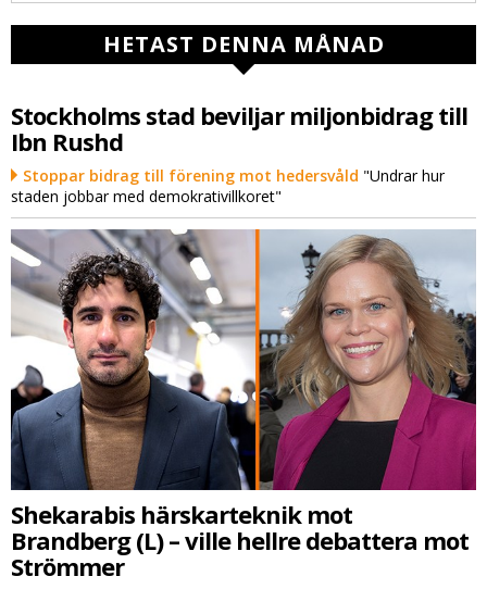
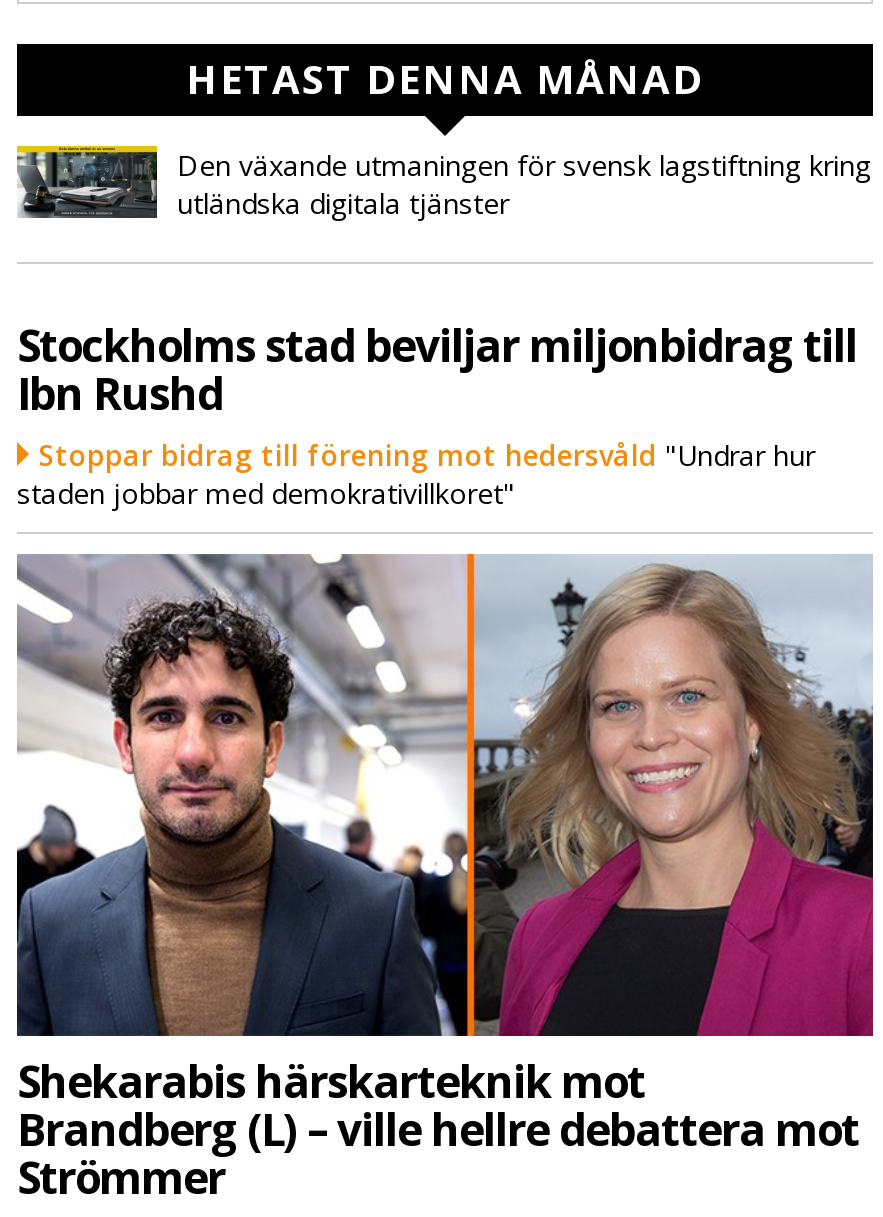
none -> [15,144,871,223] [image] | Den växande utmaningen för svensk lagstiftning kring | utländska digitala tjänster

